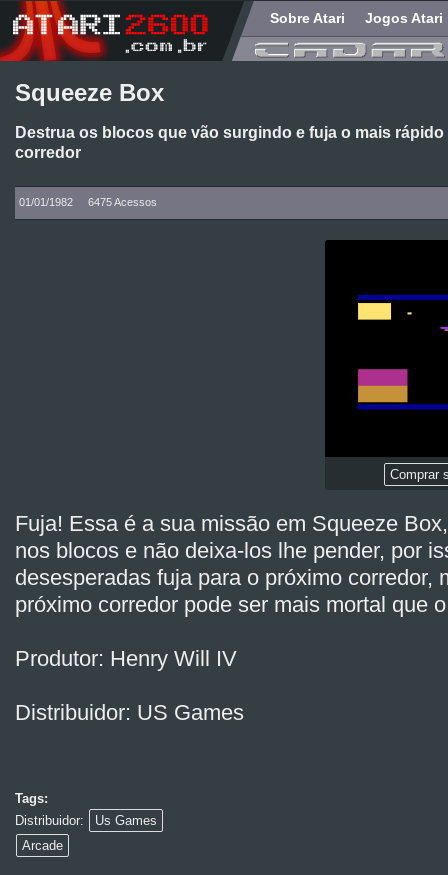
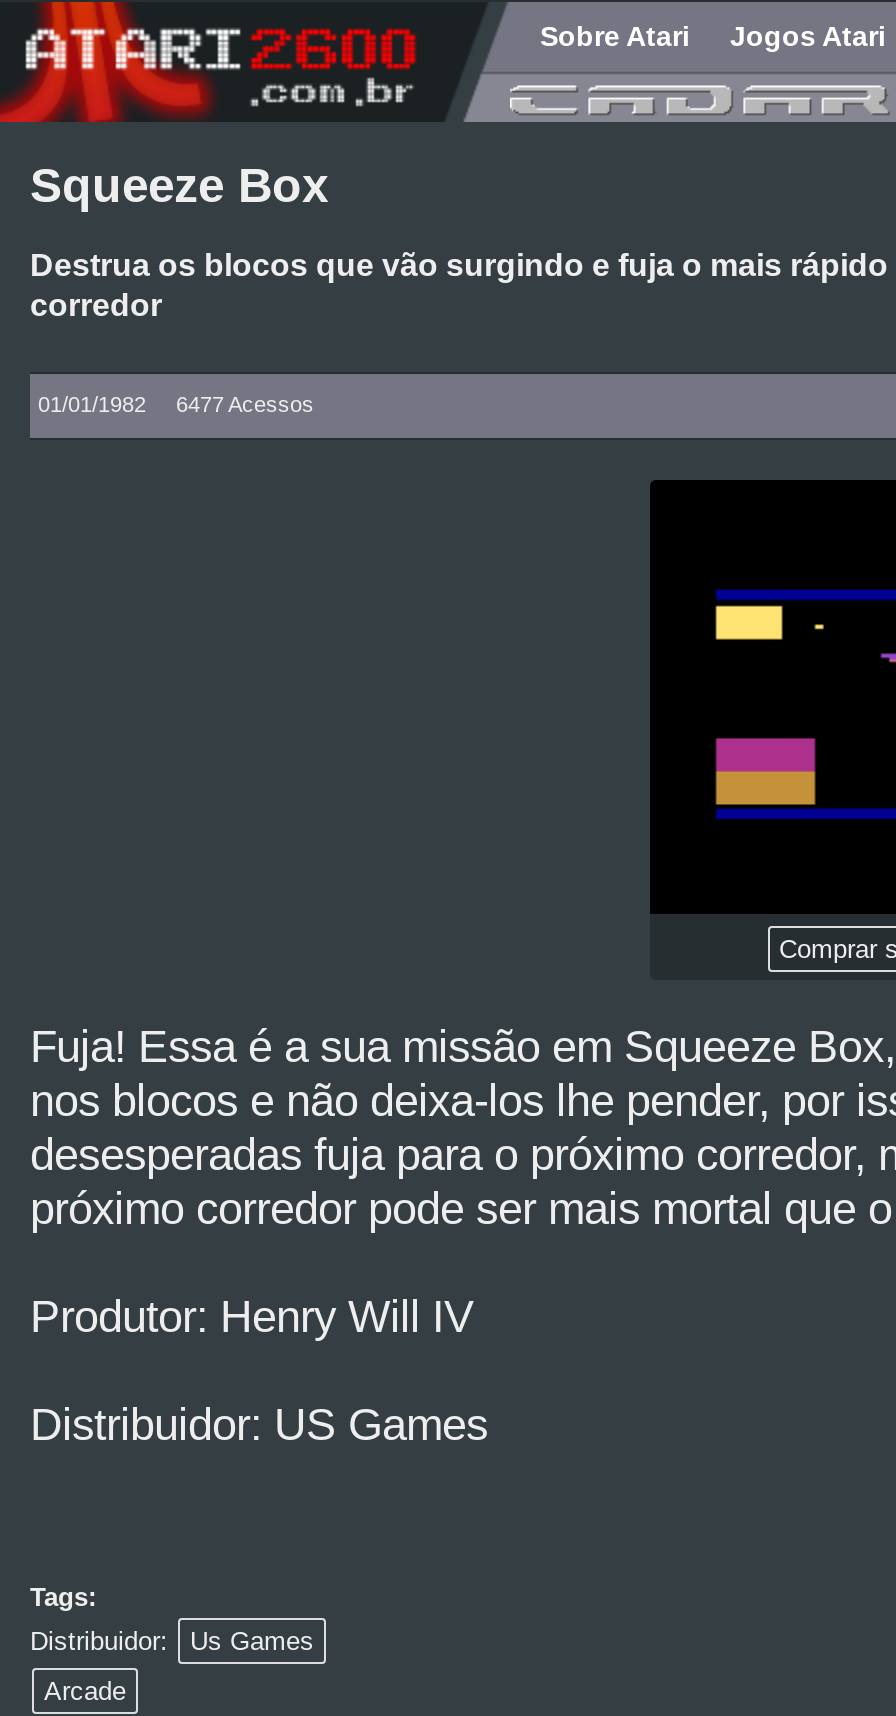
[19,196,157,208] 01/01/1982 6475 Acessos -> [38,393,314,417] 01/01/1982 6477 Acessos

